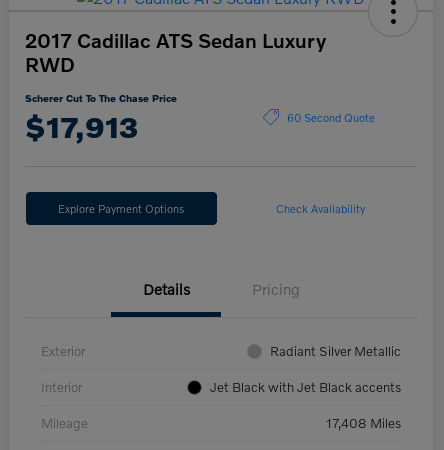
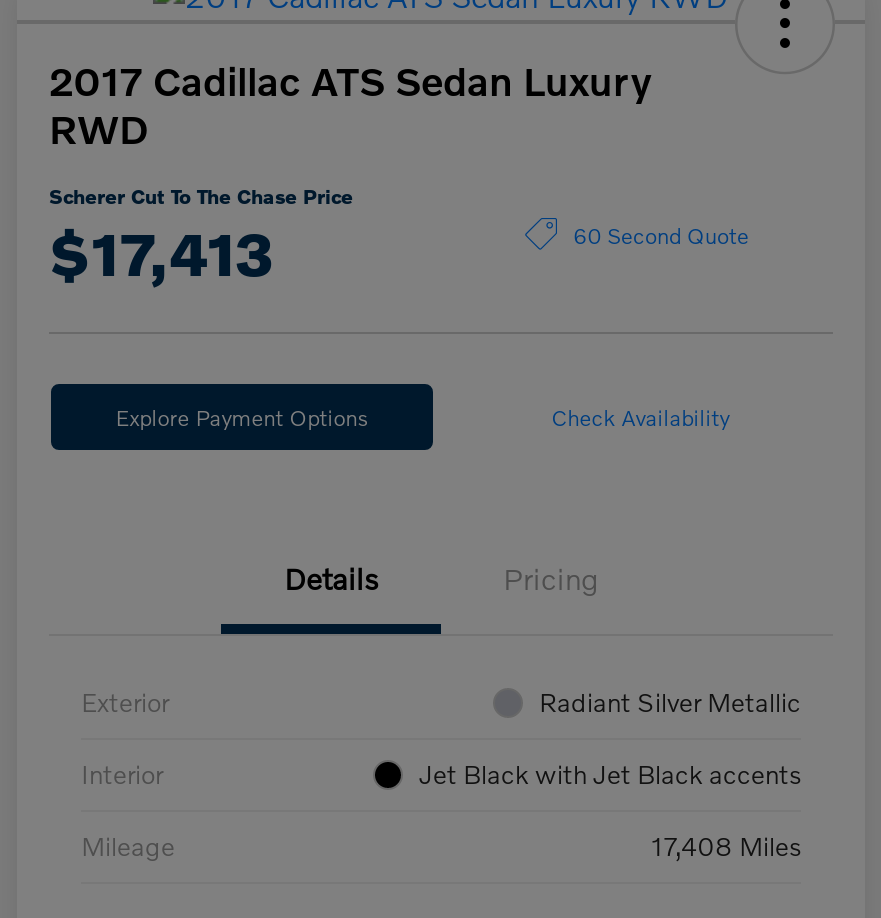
[25,109,138,144] $17,913 -> [49,218,273,288] $17,413

